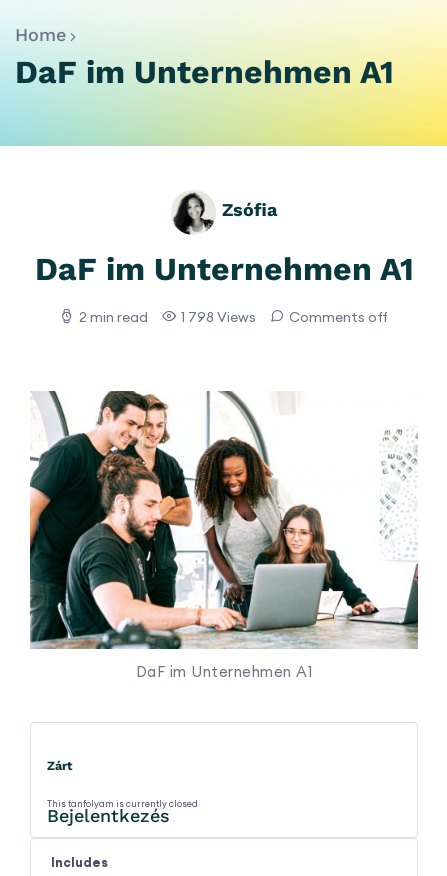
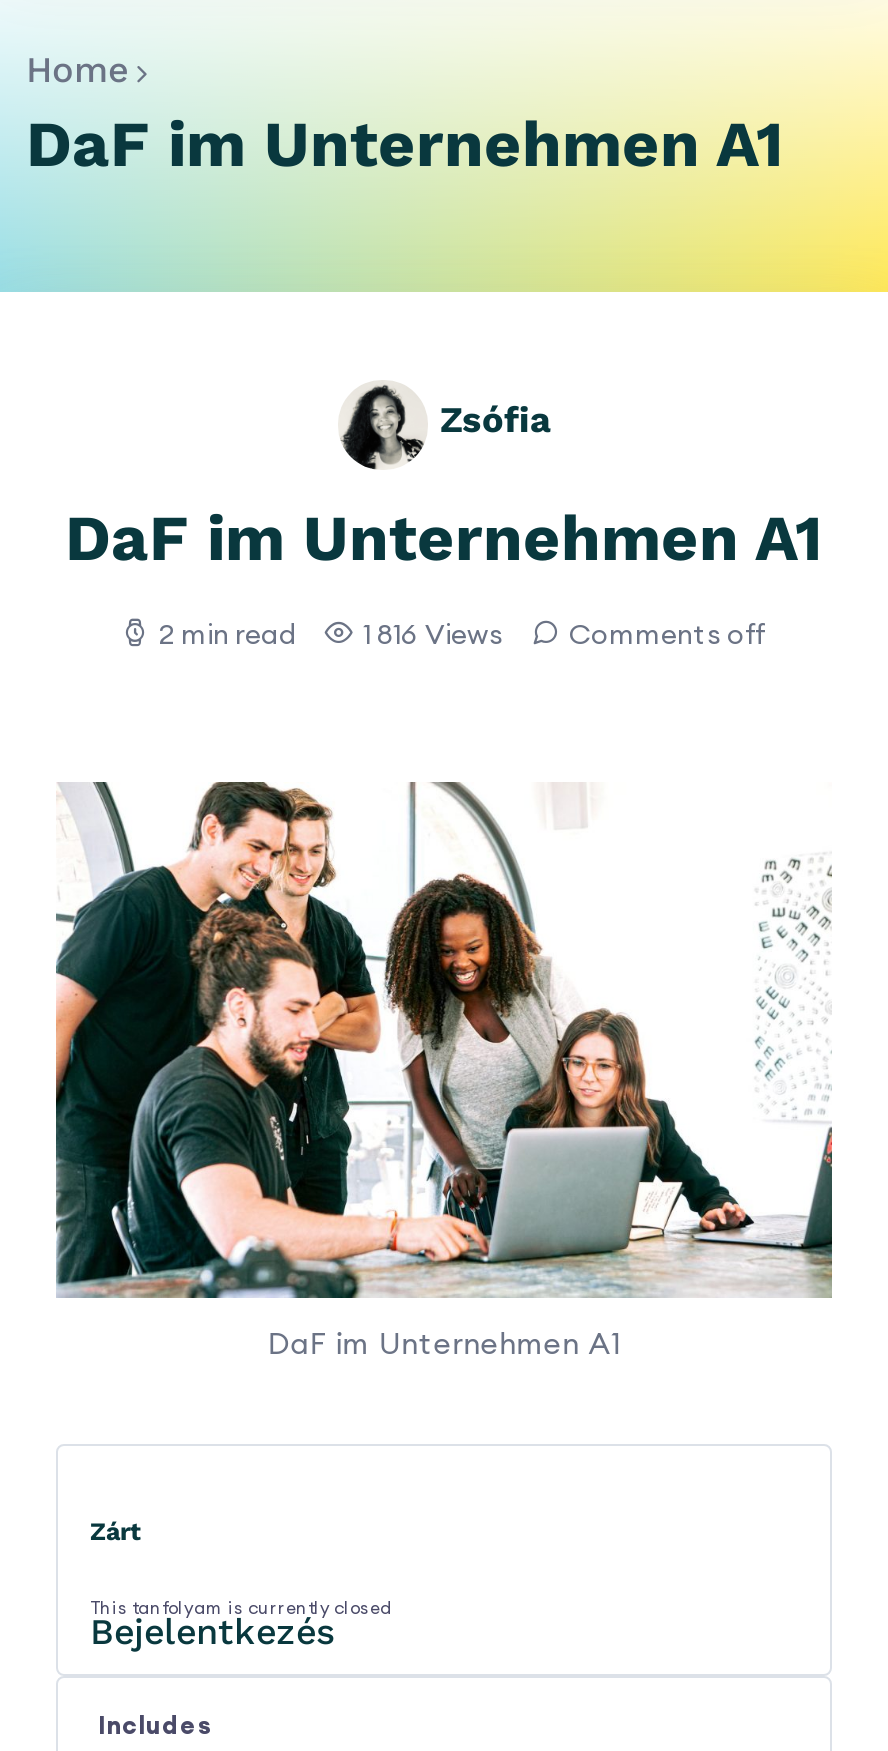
[79,308,388,326] 2 min read 1 798 Views Comments off -> [159,616,767,652] 2 min read 1 816 Views Comments off

